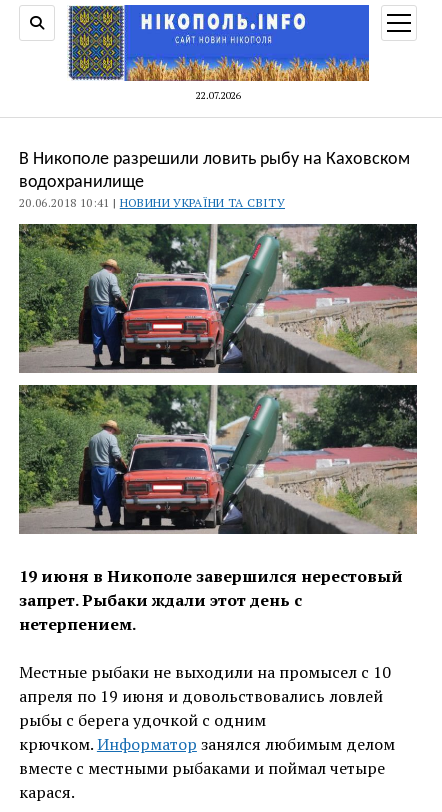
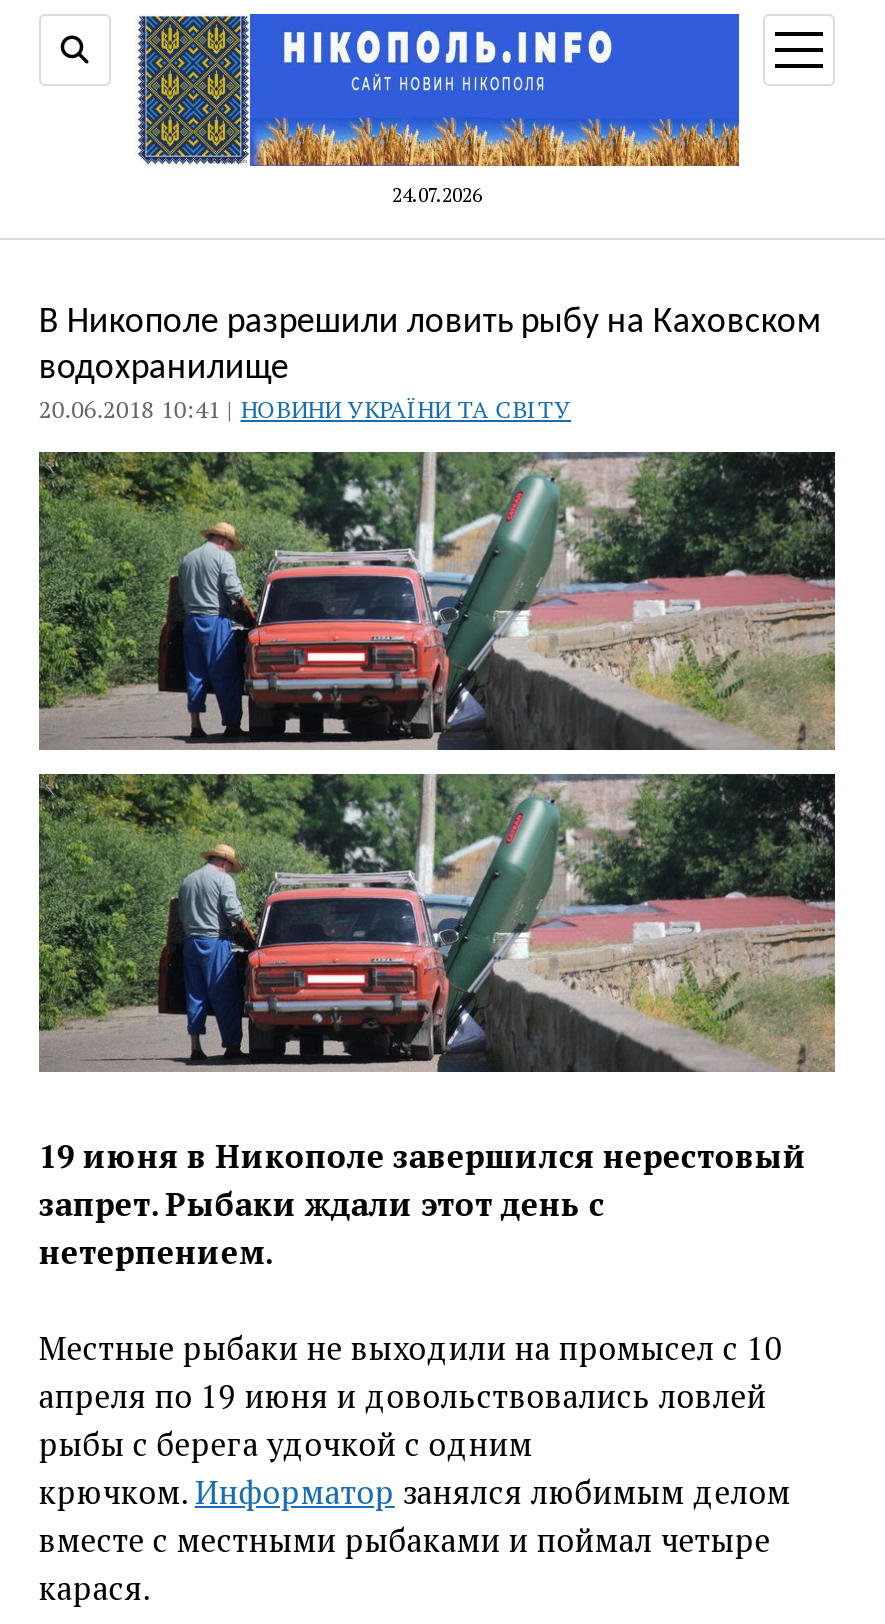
[195,88,240,101] 22.07.2026 -> [392,182,482,208] 24.07.2026

